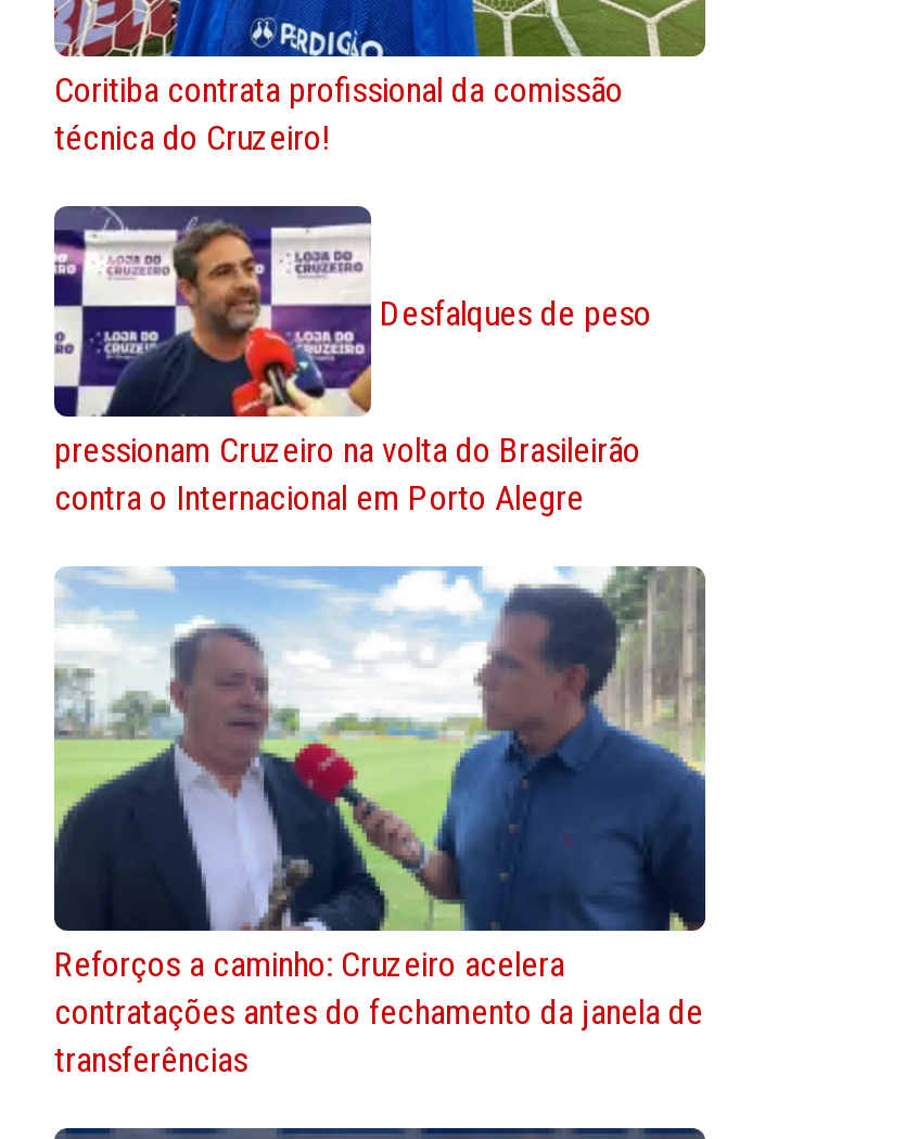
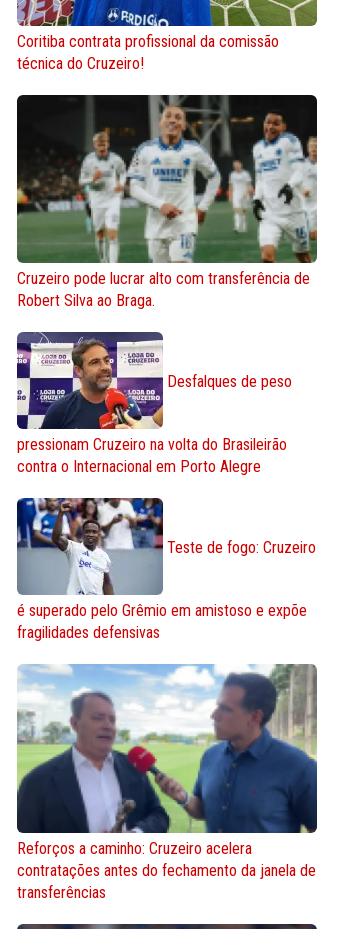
none -> [16,94,318,310] [image] | Cruzeiro pode lucrar alto com transferência de | Robert Silva ao Braga.
none -> [16,497,316,642] [image] | Teste de fogo: Cruzeiro | é superado pelo Grêmio em amistoso e expõe | fragilidades defensivas

